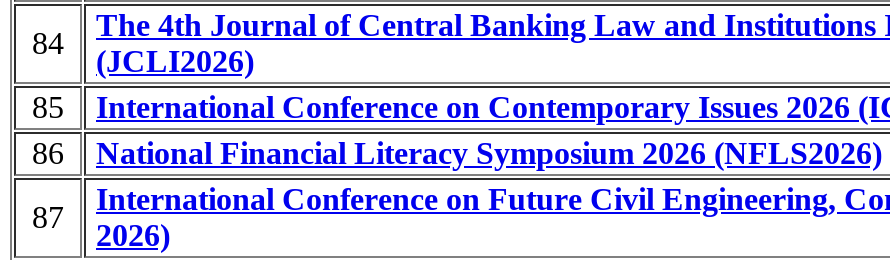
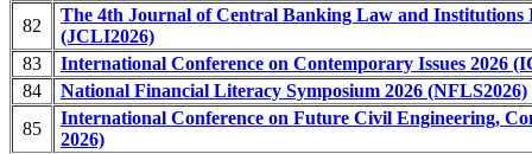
[32,26,64,60] 84 -> [23,15,42,36] 82
[32,90,64,124] 85 -> [23,53,42,73] 83
[32,136,882,170] 86 National Financial Literacy Symposium 2026 (NFLS2026) -> [23,81,527,101] 84 National Financial Literacy Symposium 2026 (NFLS2026)
[32,200,64,234] 87 -> [23,118,42,139] 85

